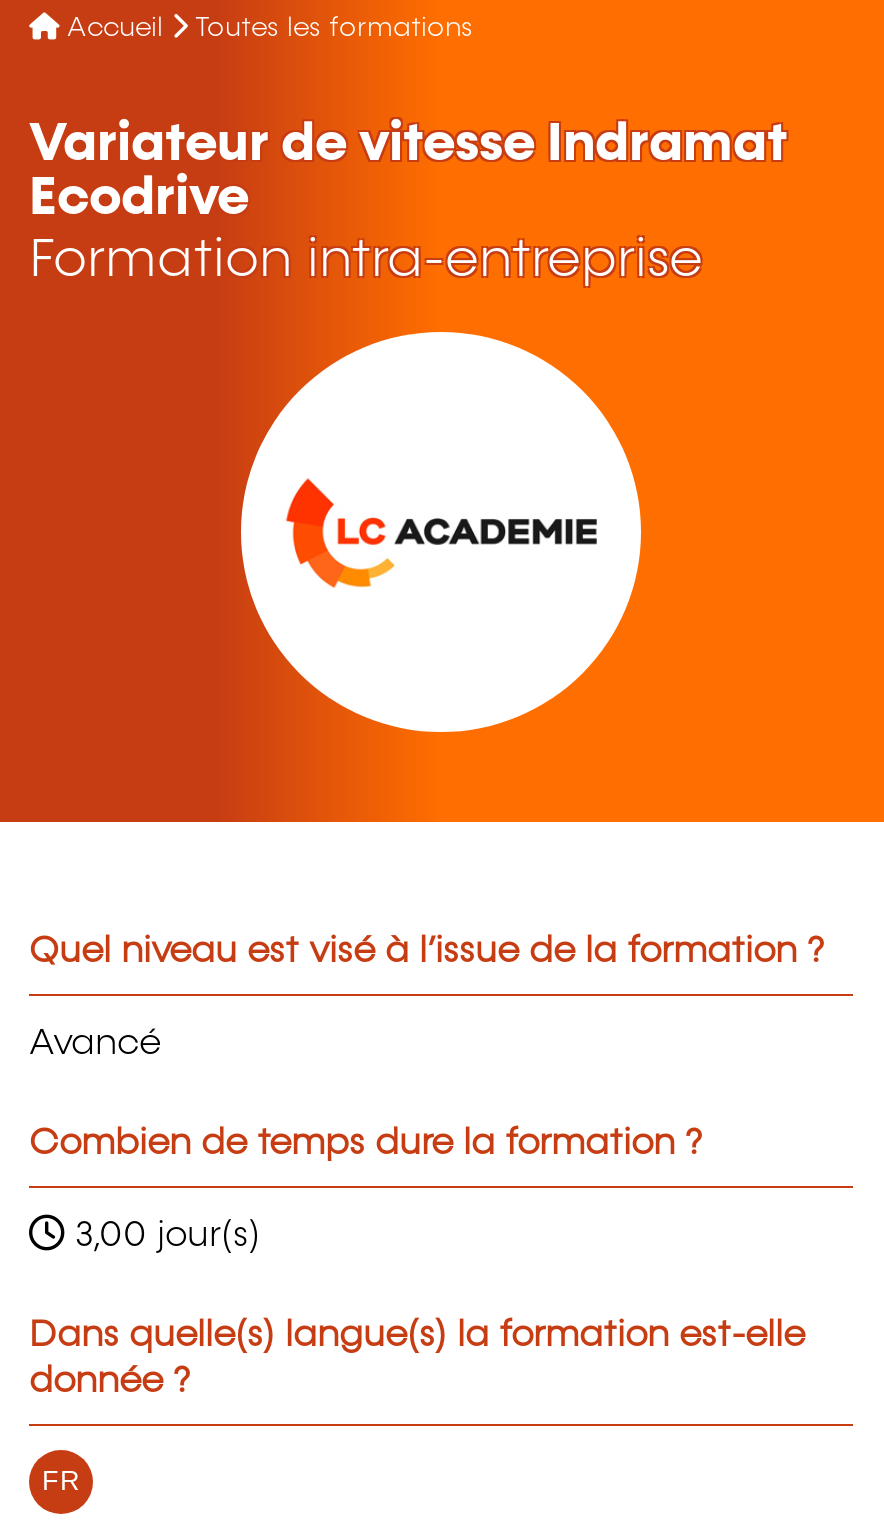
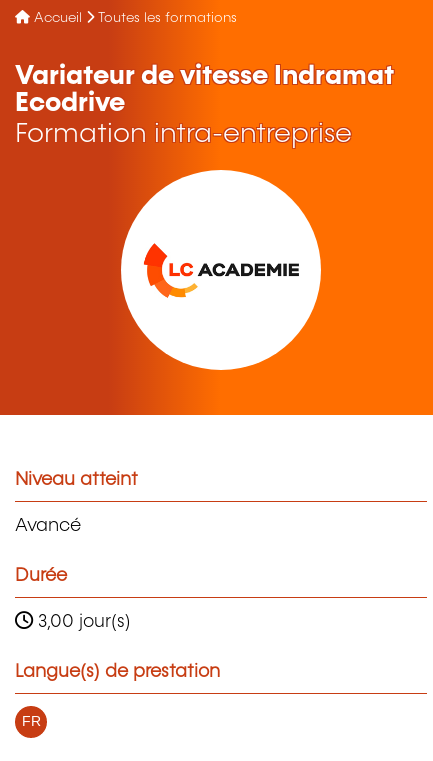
[29,935,825,971] Quel niveau est visé à l’issue de la formation ? -> [15,471,138,489] Niveau atteint
[29,1126,703,1162] Combien de temps dure la formation ? -> [15,567,67,585] Durée
[29,1317,805,1399] Dans quelle(s) langue(s) la formation est-elle | donnée ? -> [15,662,220,680] Langue(s) de prestation

